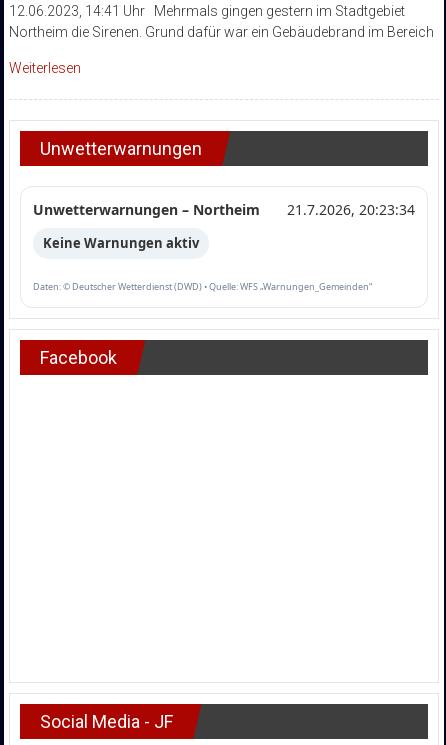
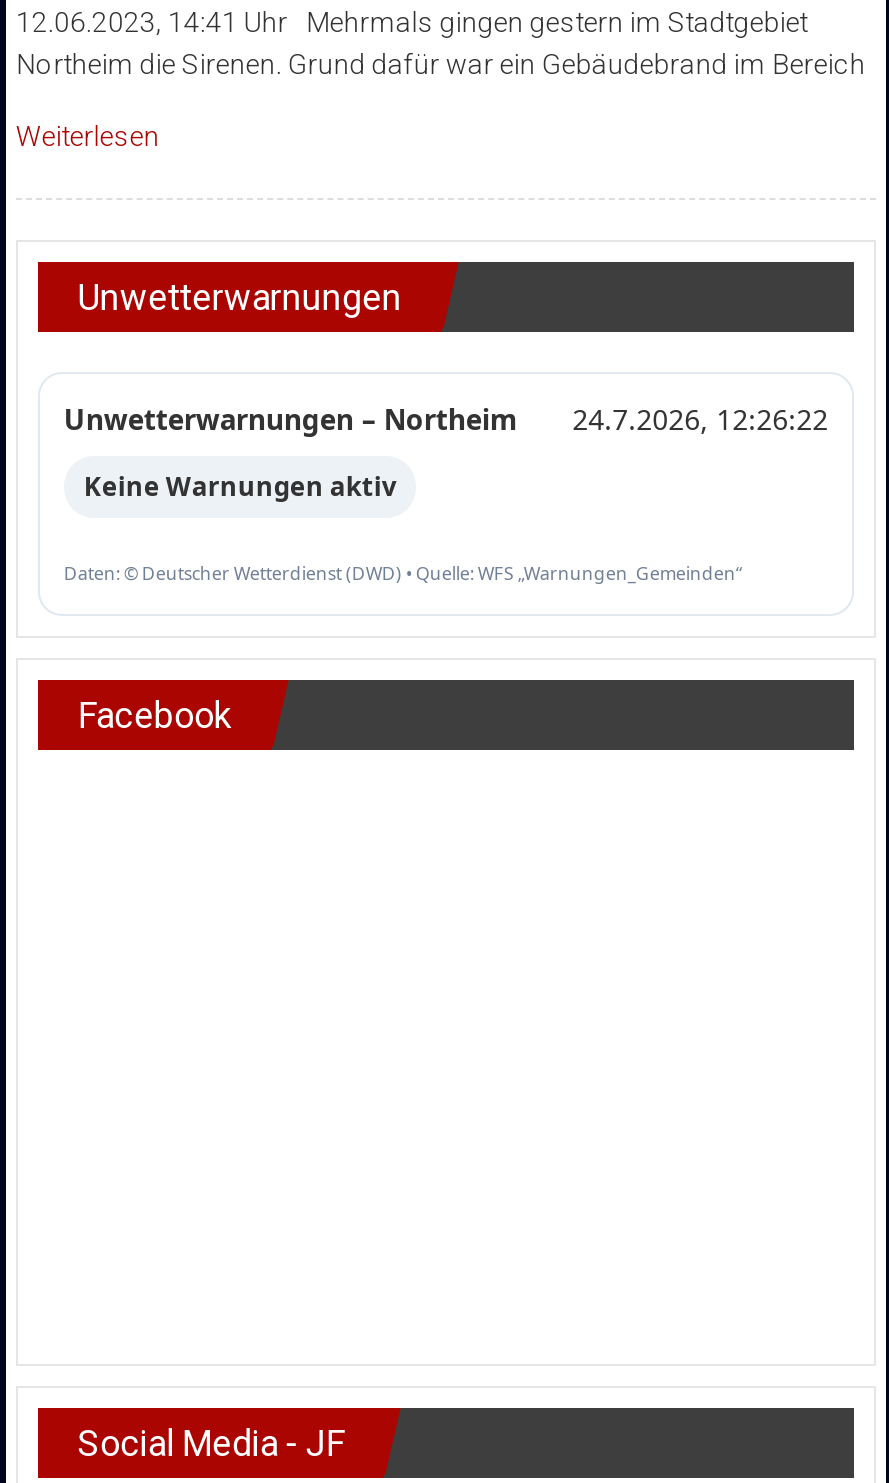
[33,200,415,219] Unwetterwarnungen – Northeim 21.7.2026, 20:23:34 -> [64,400,828,438] Unwetterwarnungen – Northeim 24.7.2026, 12:26:22

